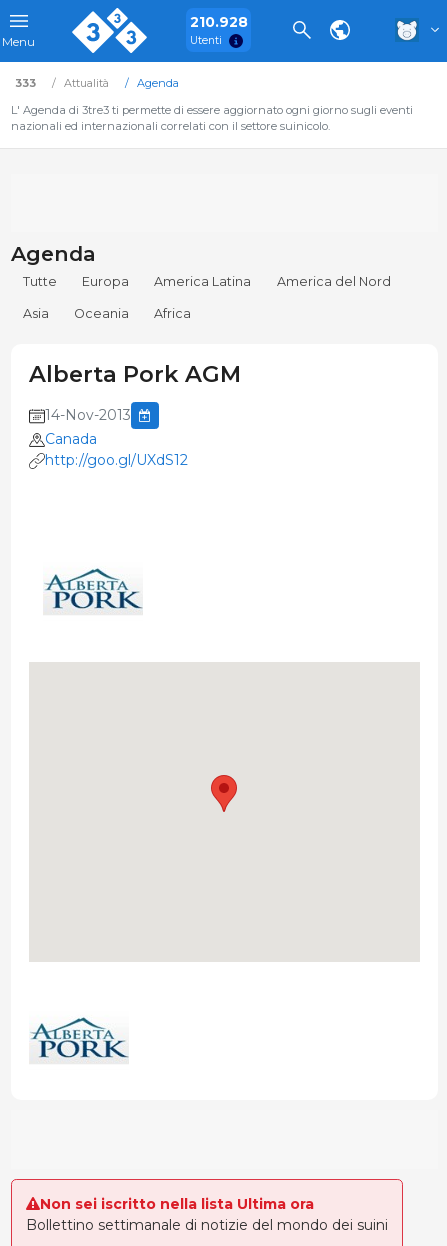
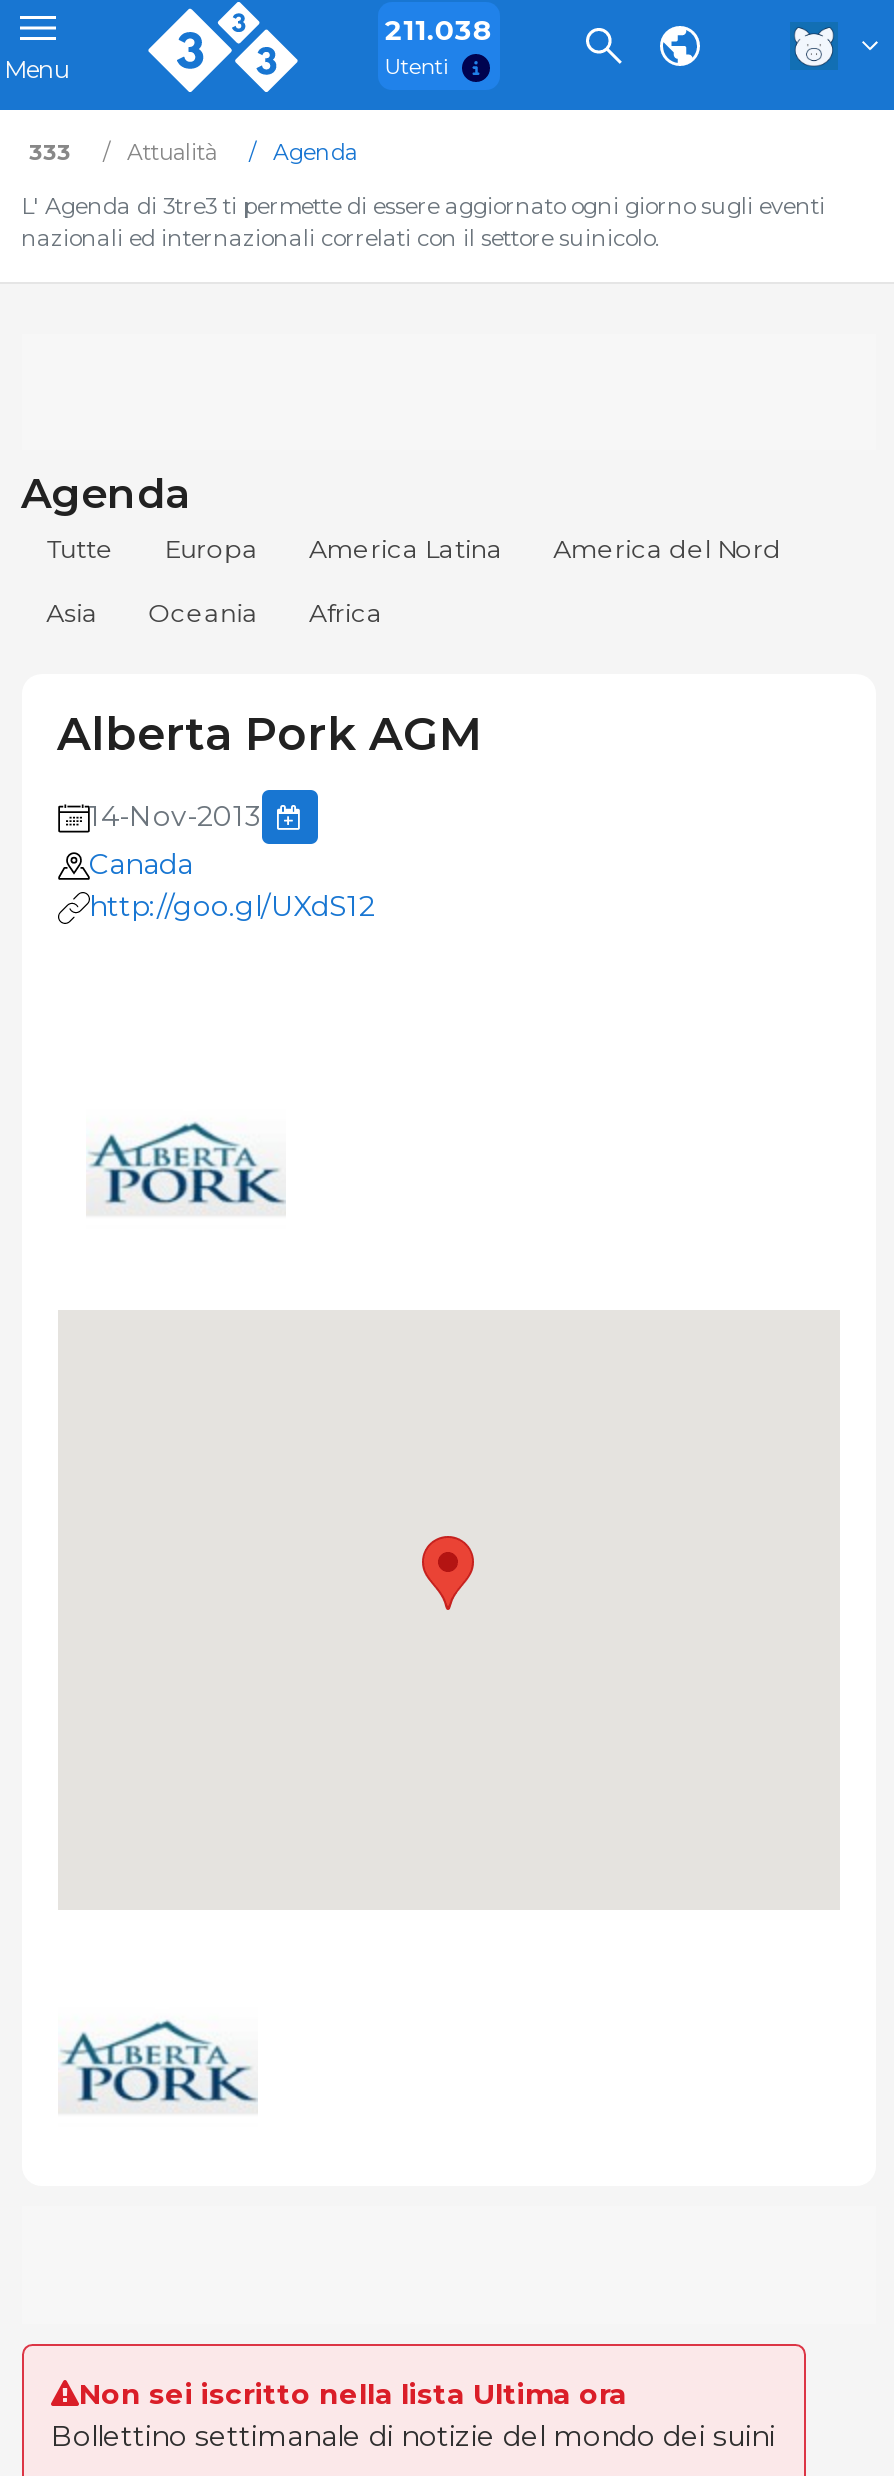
[190,12,248,30] 210.928 -> [385,11,493,47] 211.038

